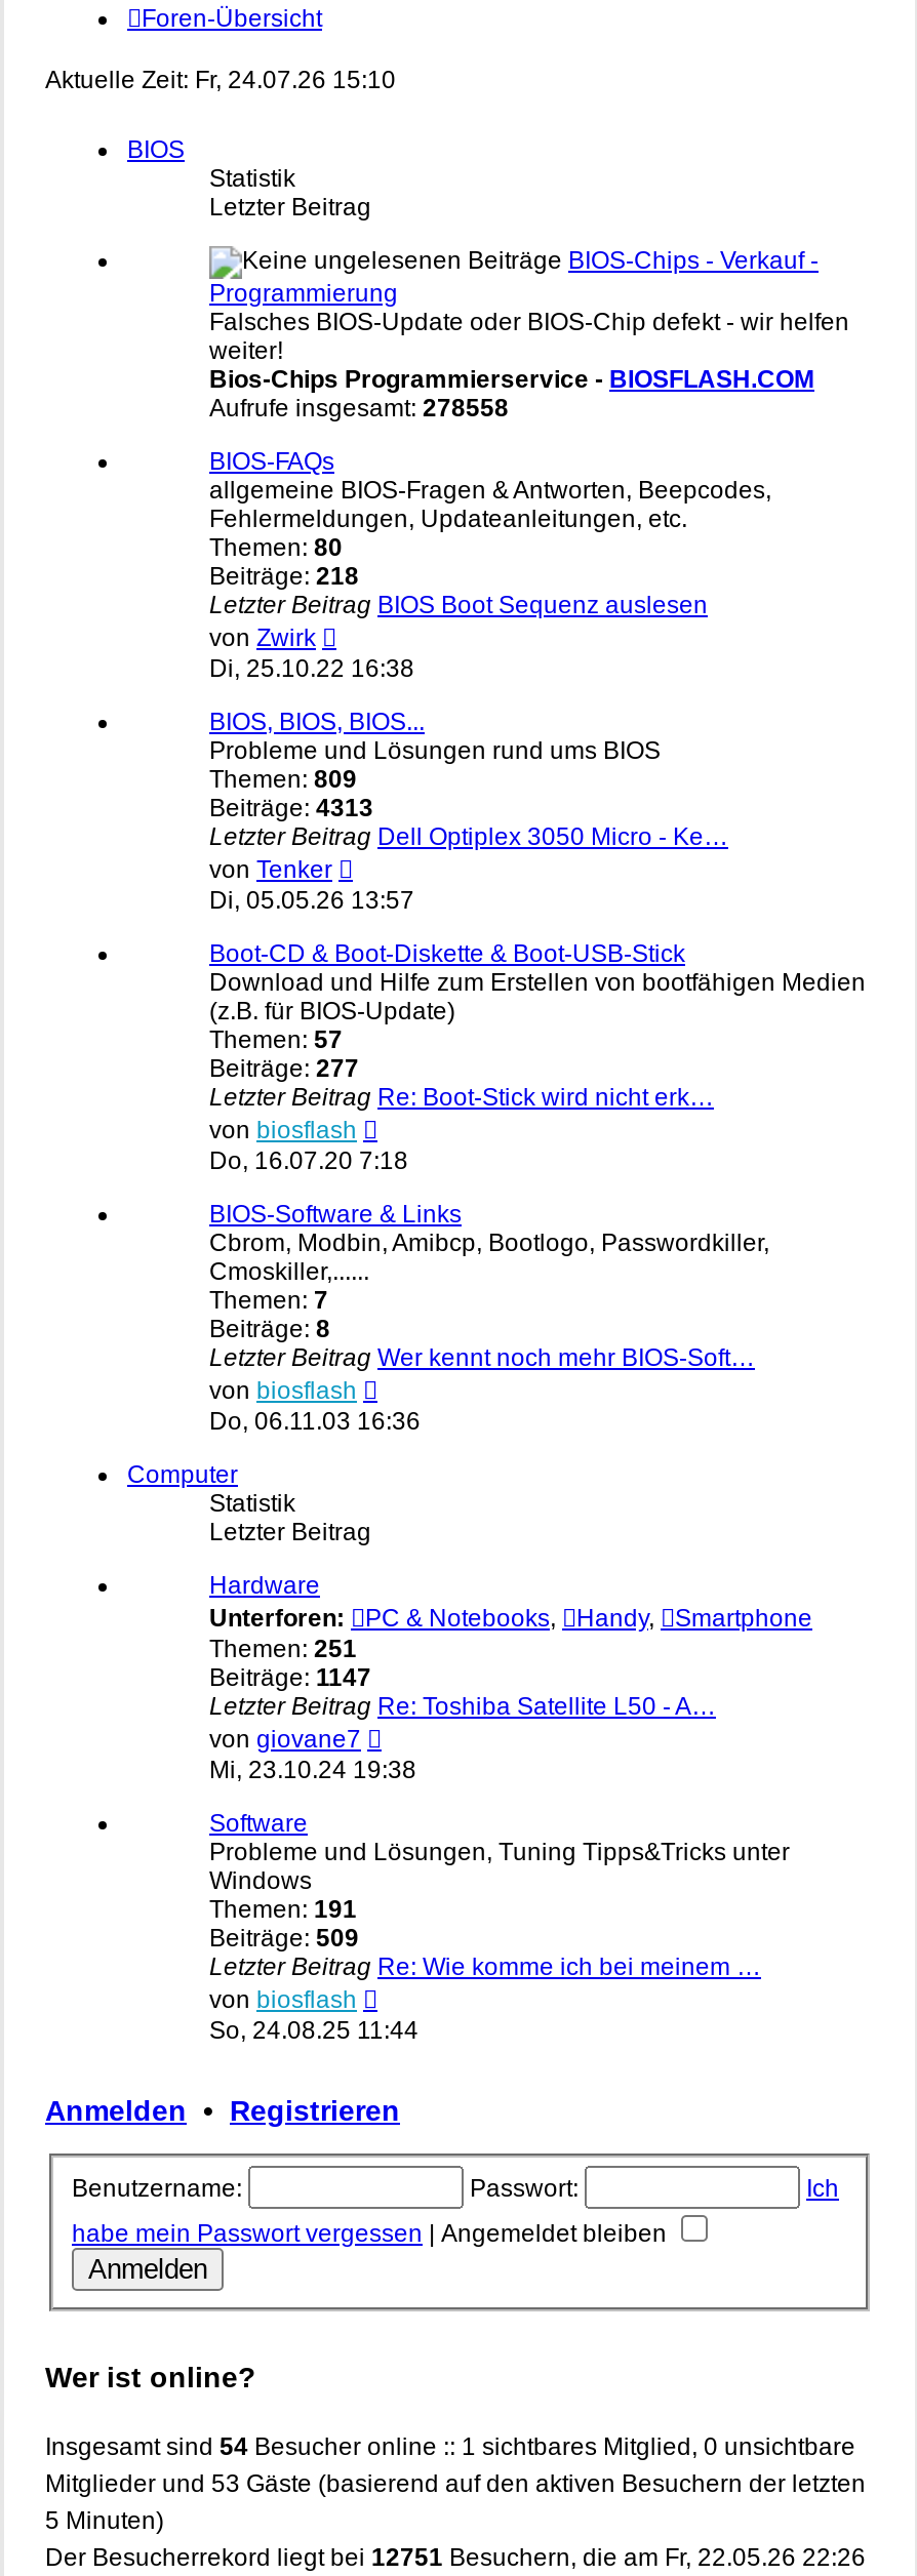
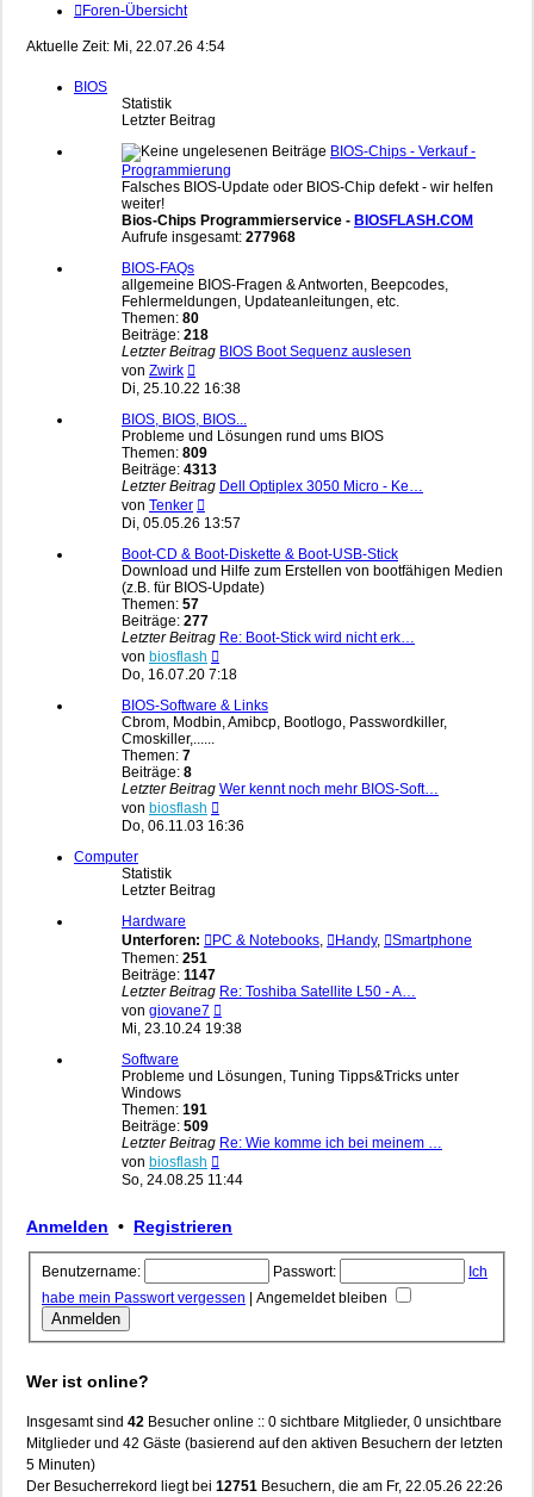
[45,66,396,95] Aktuelle Zeit: Fr, 24.07.26 15:10 -> [26,38,225,55] Aktuelle Zeit: Mi, 22.07.26 4:54
[209,394,509,423] Aufrufe insgesamt: 278558 -> [122,229,296,246] Aufrufe insgesamt: 277968
[45,2432,855,2461] Insgesamt sind 54 Besucher online :: 1 sichtbares Mitglied, 0 unsichtbare -> [26,1413,502,1430] Insgesamt sind 42 Besucher online :: 0 sichtbare Mitglieder, 0 unsichtbare
[45,2469,866,2498] Mitglieder und 53 Gäste (basierend auf den aktiven Besuchern der letzten -> [26,1435,503,1452] Mitglieder und 42 Gäste (basierend auf den aktiven Besuchern der letzten

